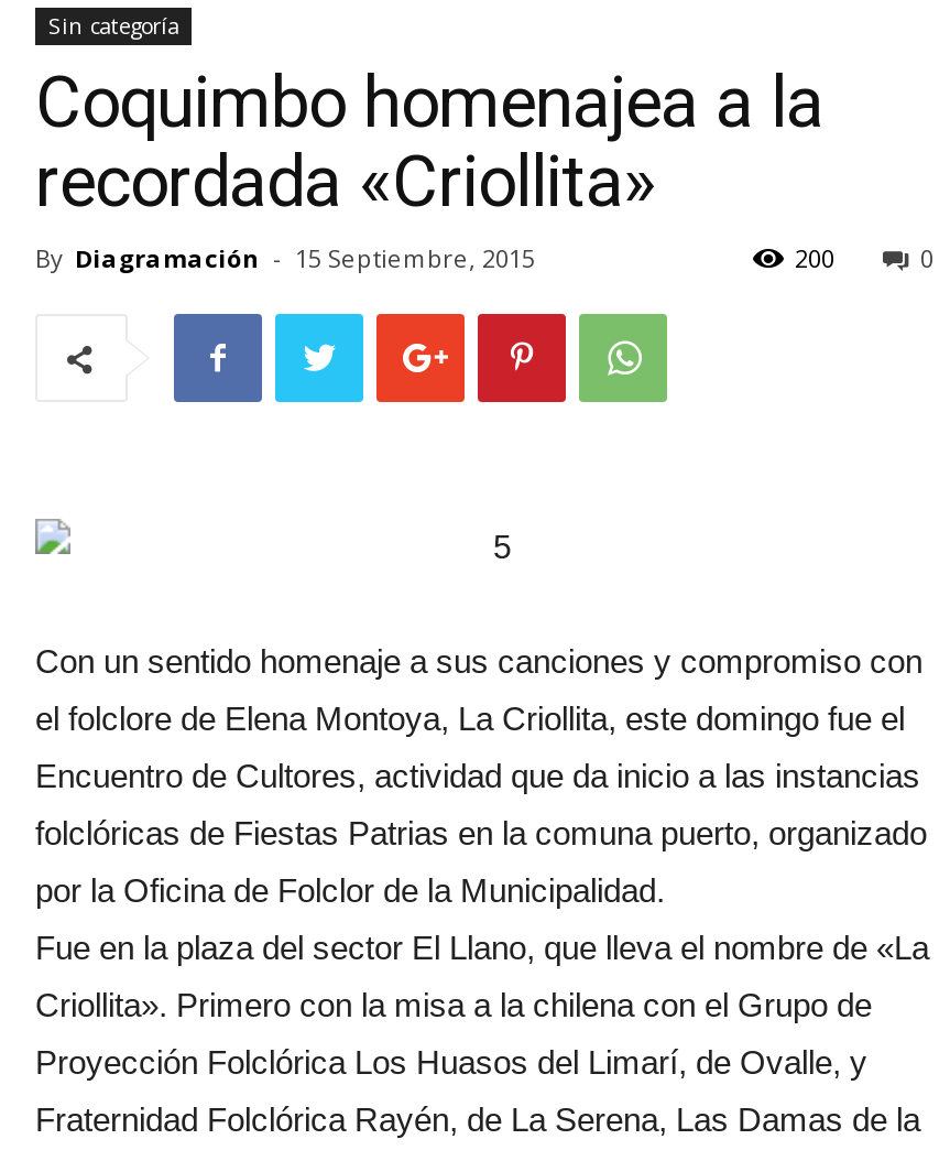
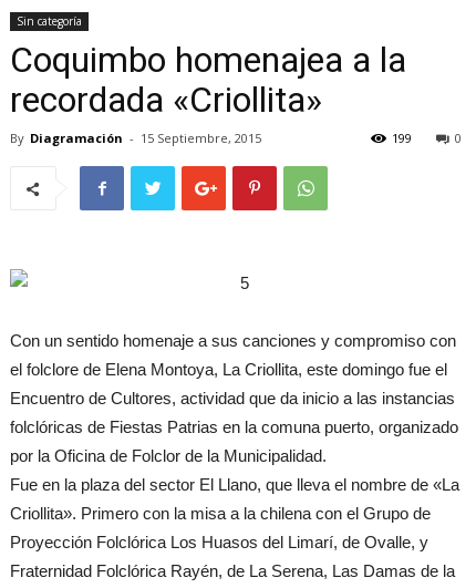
[795,241,834,274] 200 -> [392,130,412,146] 199

